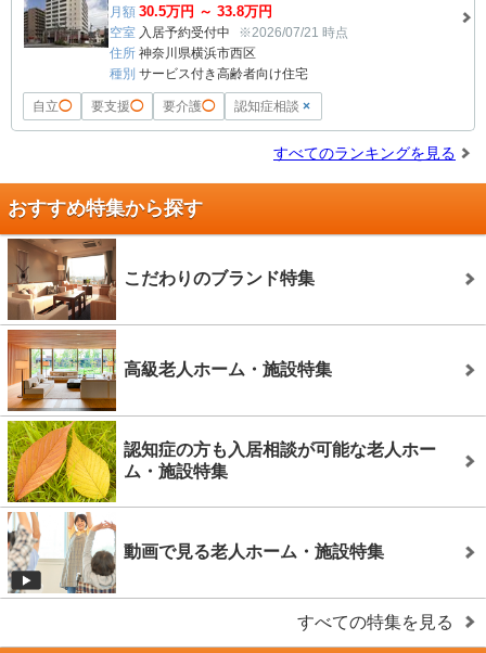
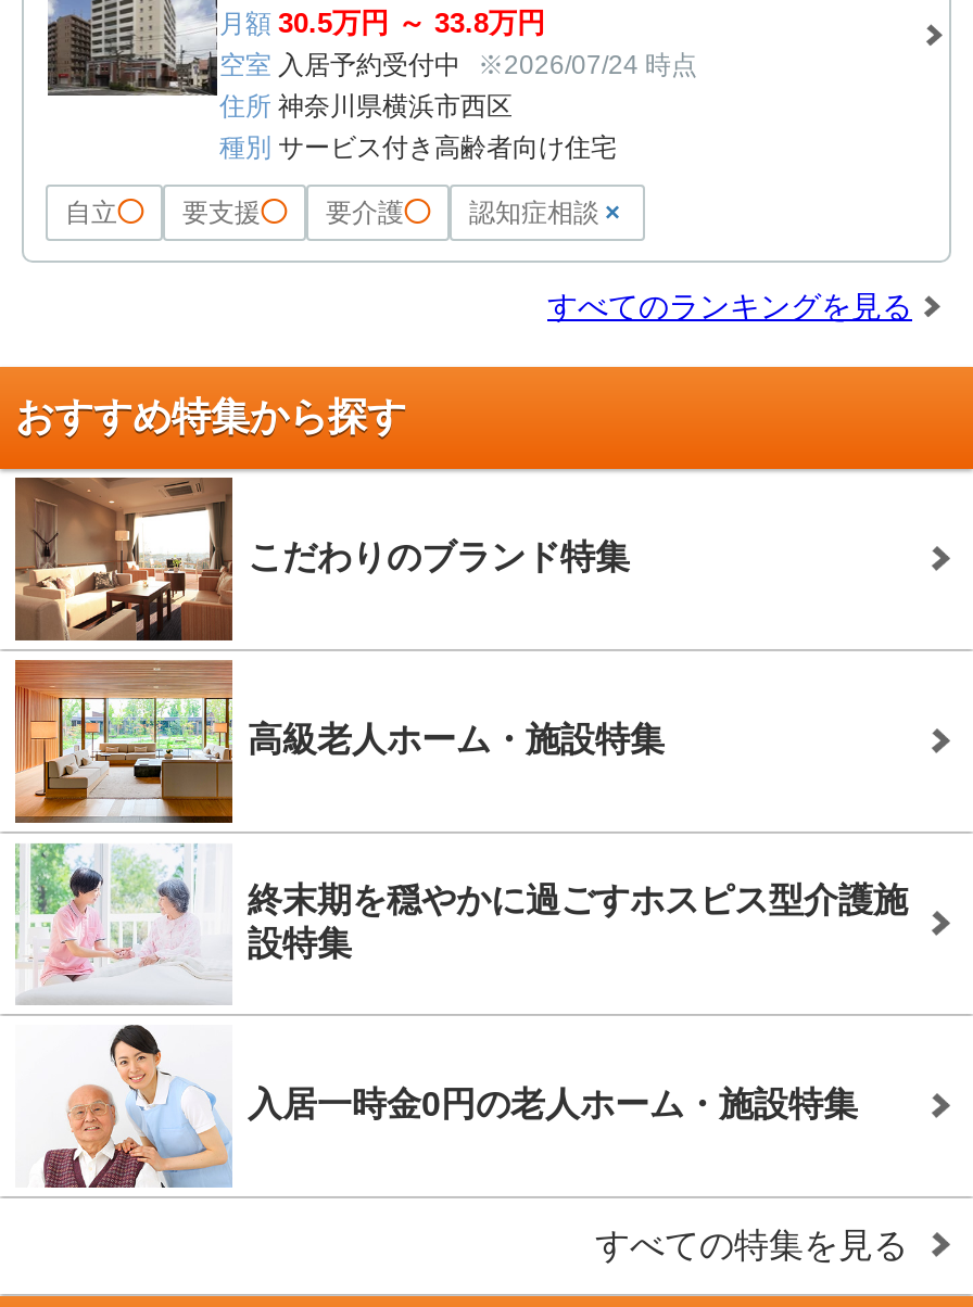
[110,25,348,40] 空室 入居予約受付中 ※2026/07/21 時点 -> [219,49,697,80] 空室 入居予約受付中 ※2026/07/24 時点
[7,420,436,503] [image] | 認知症の方も入居相談が可能な老人ホー | ム・施設特集 -> [15,842,908,1005] [image] | 終末期を穏やかに過ごすホスピス型介護施 | 設特集
[7,511,384,594] [image] | 動画で見る老人ホーム・施設特集 -> [15,1023,858,1190] [image] | 入居一時金0円の老人ホーム・施設特集

